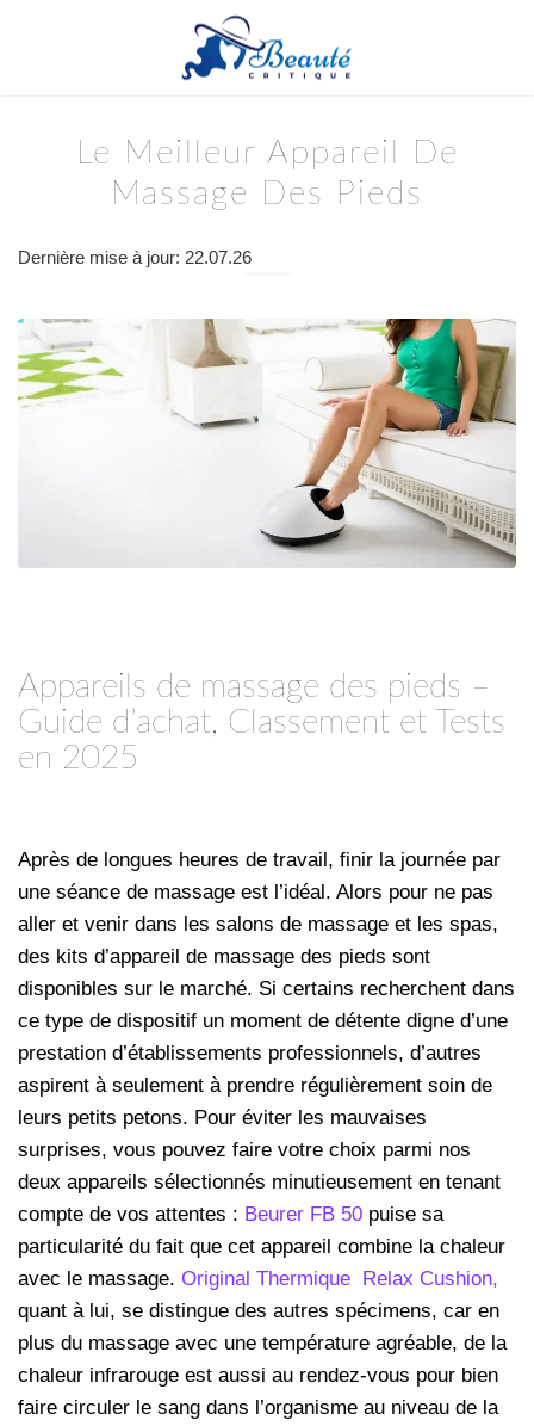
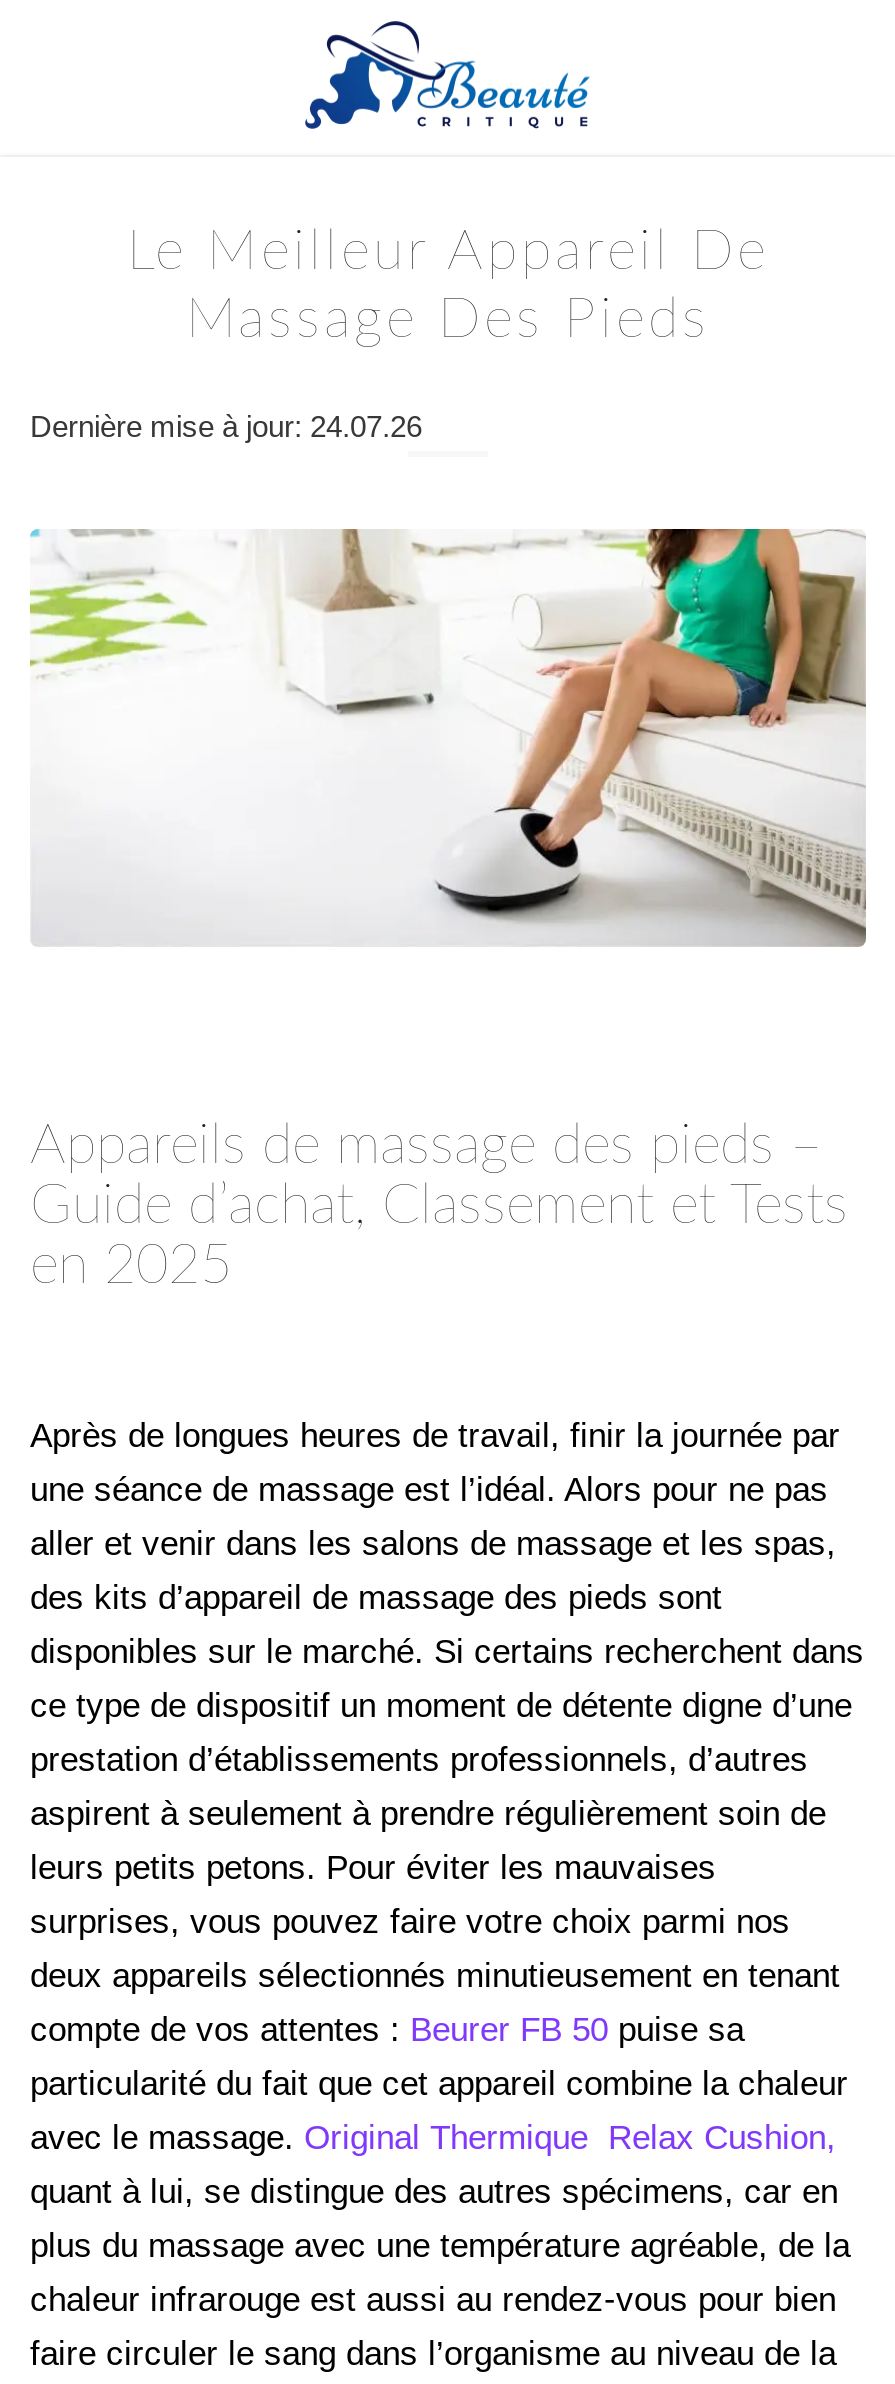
[18,247,252,267] Dernière mise à jour: 22.07.26 -> [30,409,422,443] Dernière mise à jour: 24.07.26

